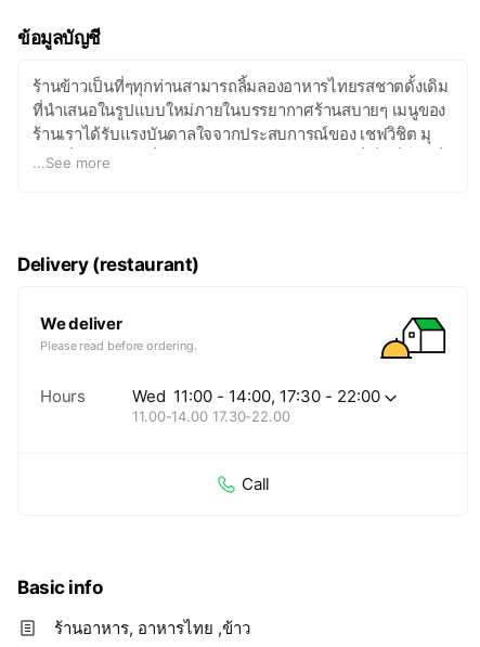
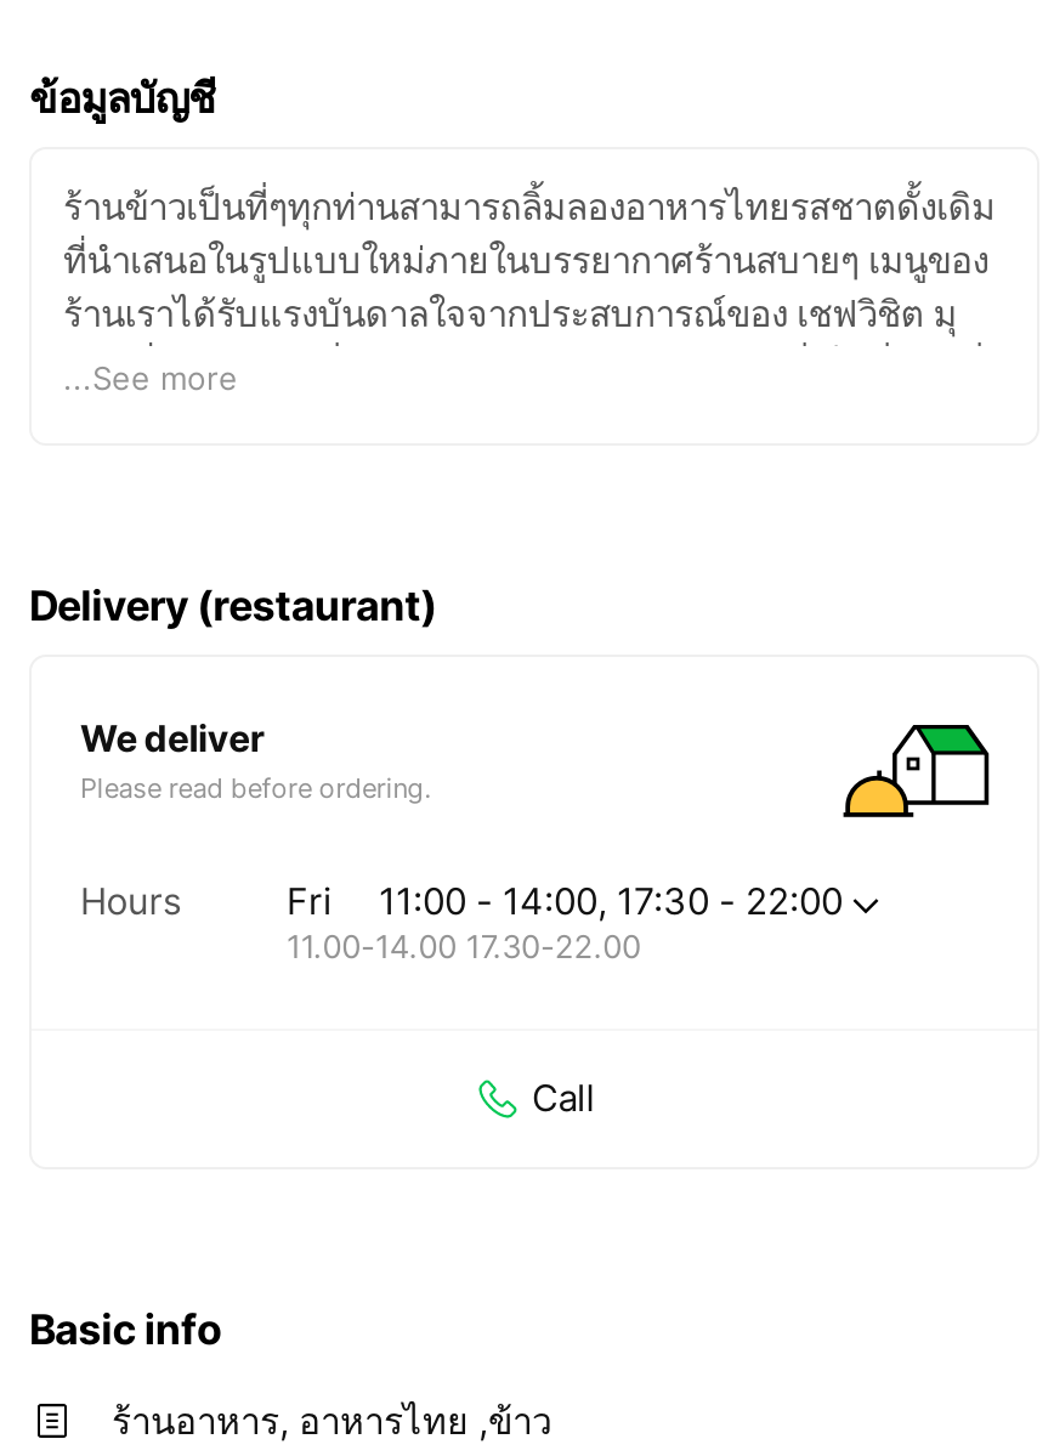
[132,386,380,406] Wed 11:00 - 14:00, 17:30 - 22:00 -> [287,877,843,924] Fri | 11:00 - 14:00, 17:30 - 22:00

